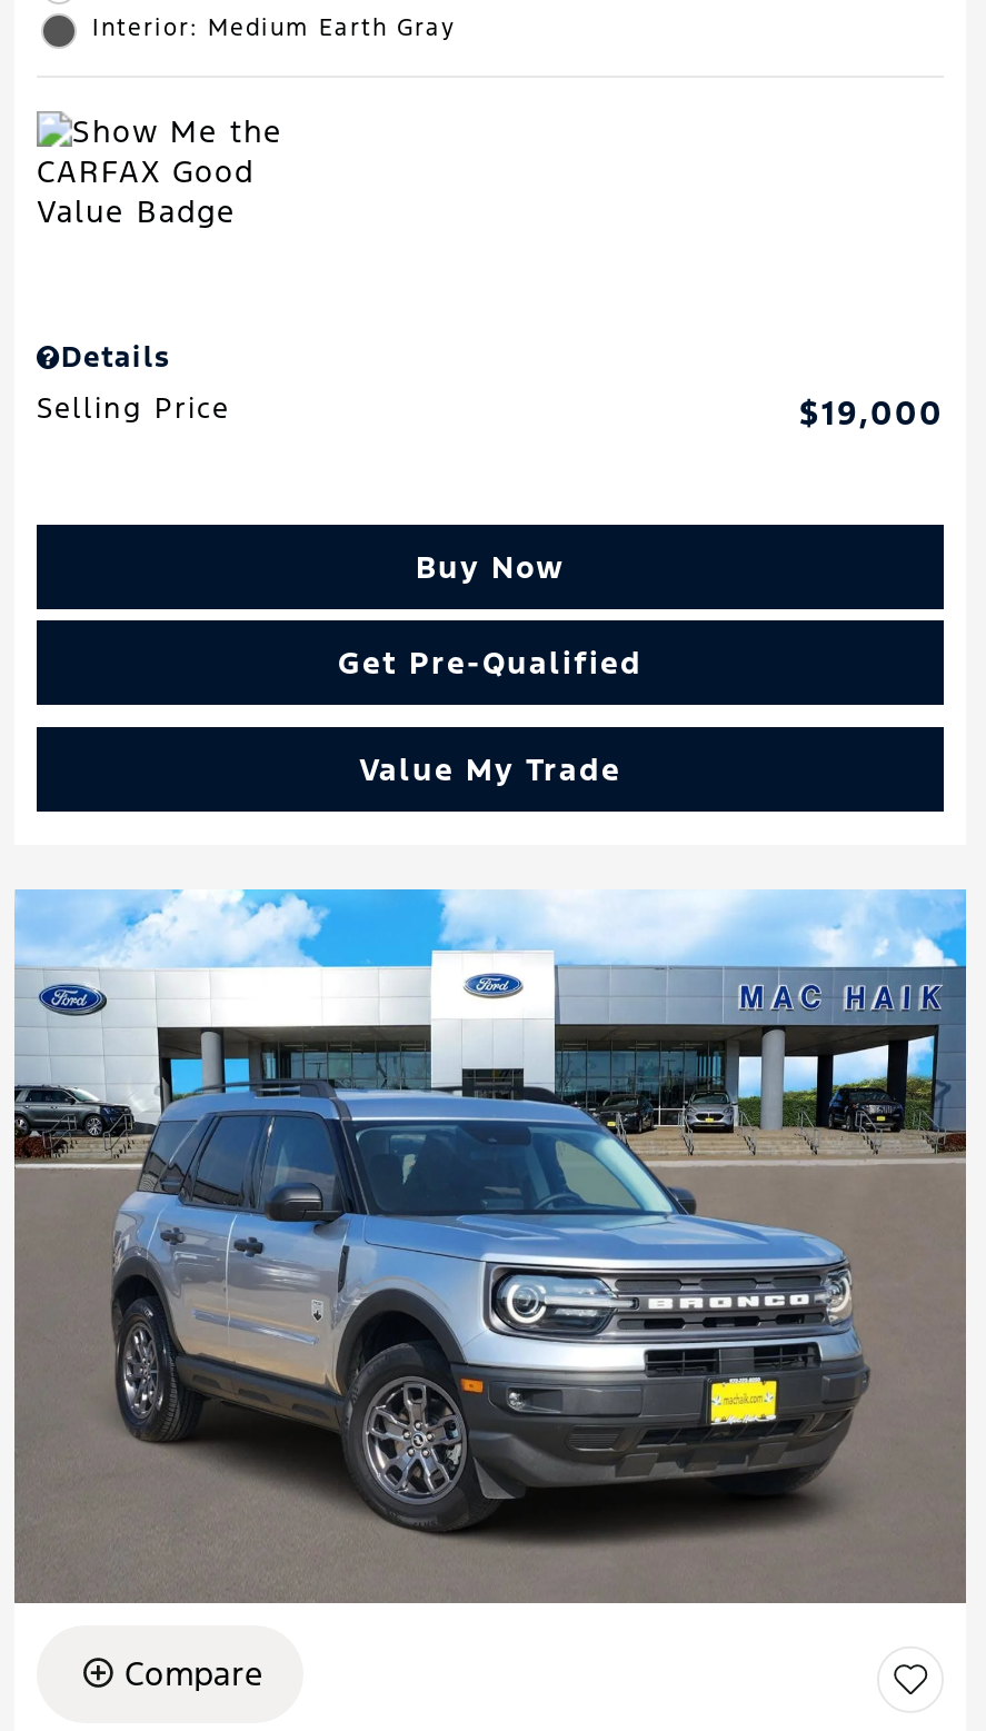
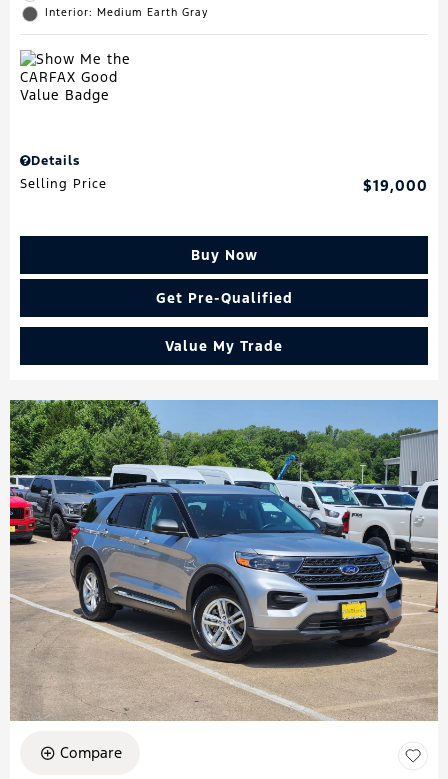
[12,887,968,1603] [image] -> [9,399,439,721] [image]

